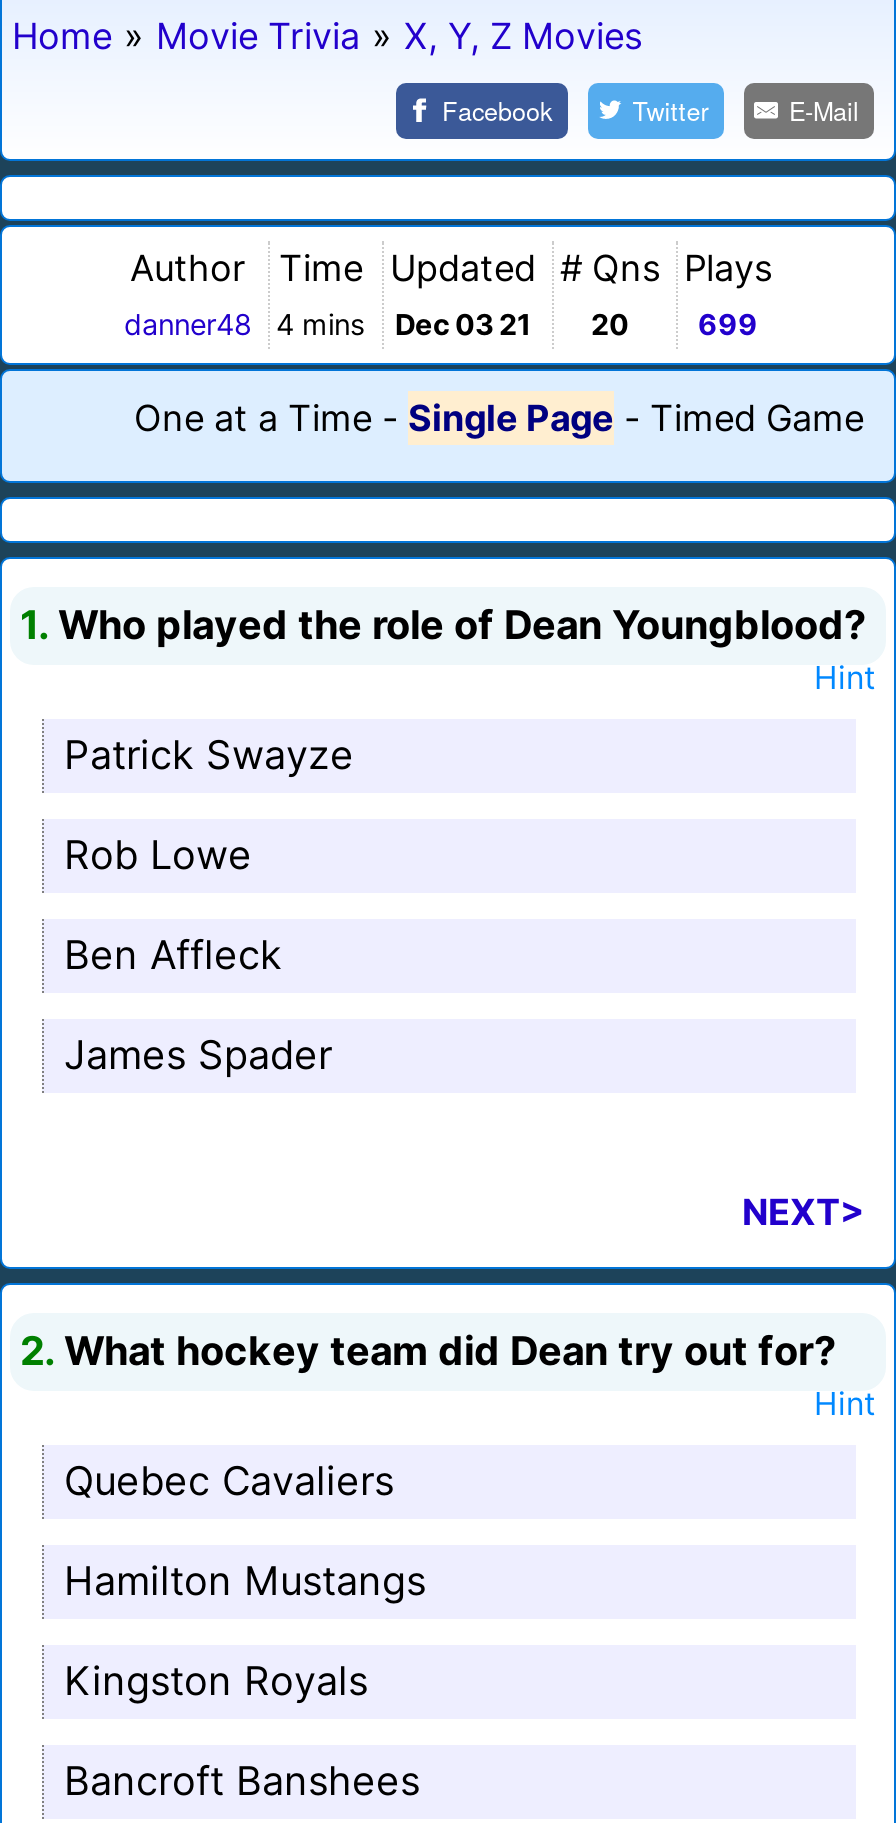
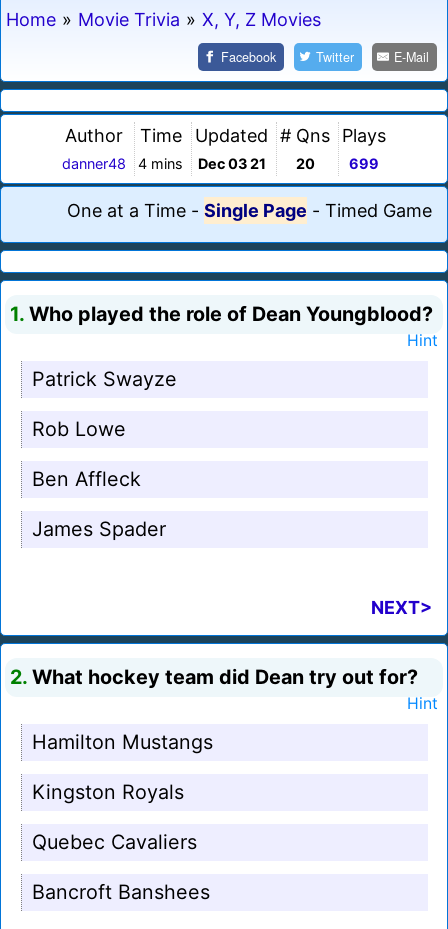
moved [64,1457,394,1505] -> [32,830,197,854]: Quebec Cavaliers
moved [64,1557,426,1705] -> [32,730,213,804]: Hamilton Mustangs | Kingston Royals

